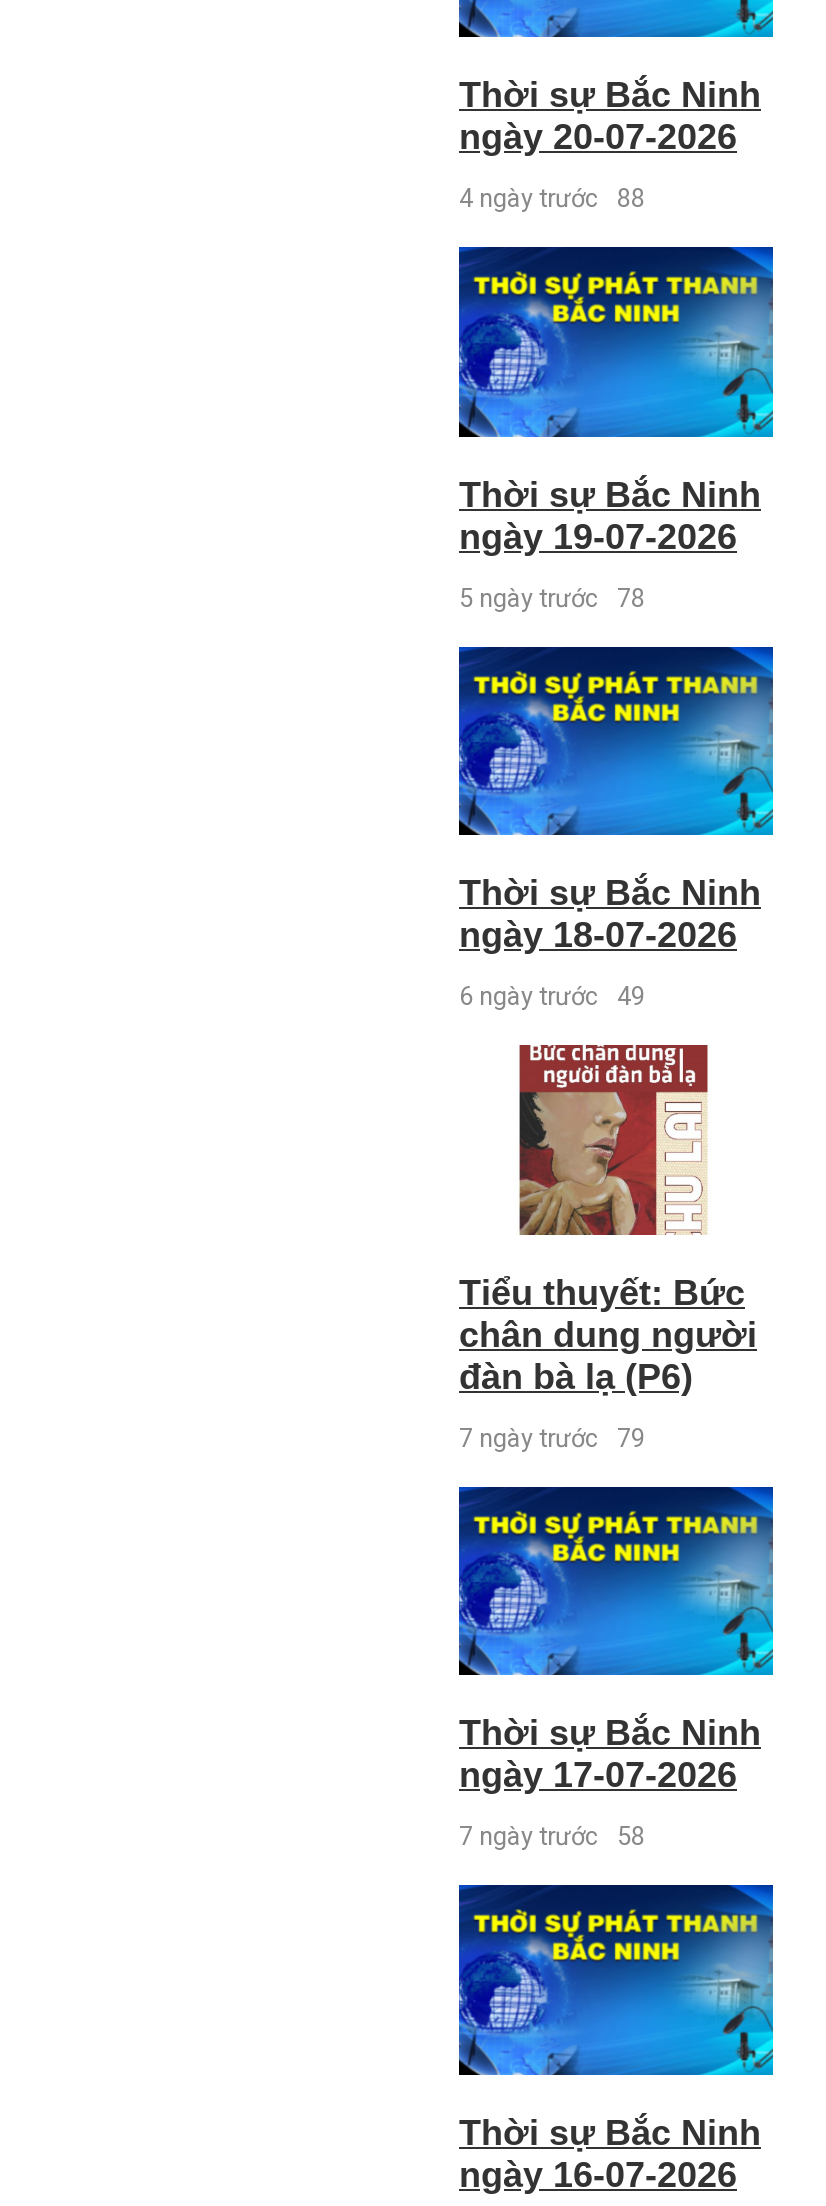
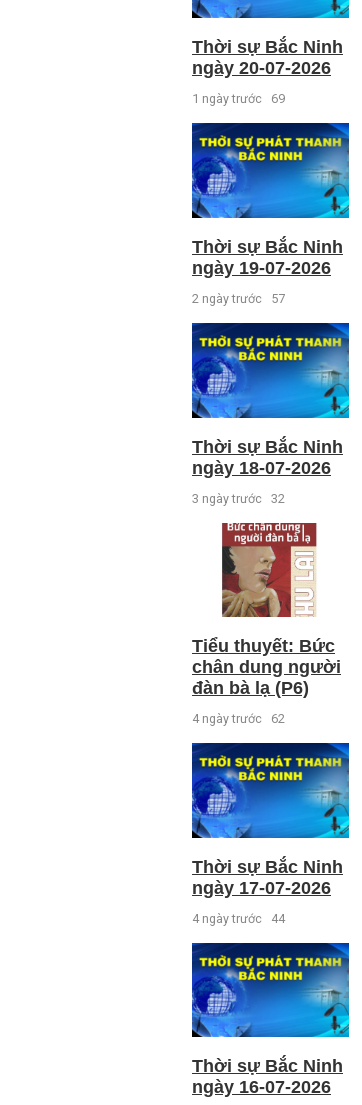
[459,183,645,213] 4 ngày trước 88 -> [192,91,285,106] 1 ngày trước 69
[459,582,645,612] 5 ngày trước 78 -> [192,291,285,306] 2 ngày trước 57
[459,981,645,1011] 6 ngày trước 49 -> [192,490,285,505] 3 ngày trước 32
[459,1422,645,1452] 7 ngày trước 79 -> [192,711,285,726] 4 ngày trước 62
[459,1821,645,1851] 7 ngày trước 58 -> [192,911,285,926] 4 ngày trước 44

